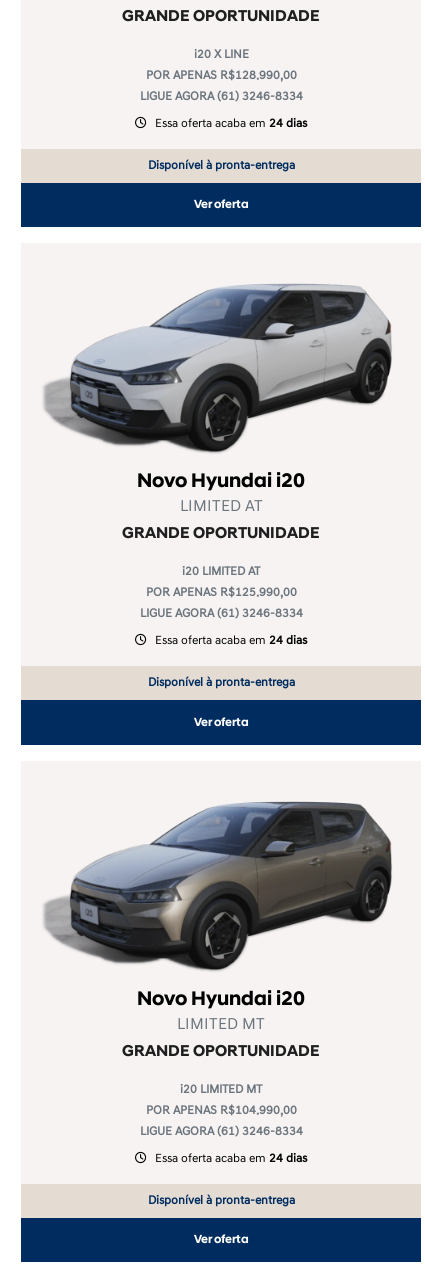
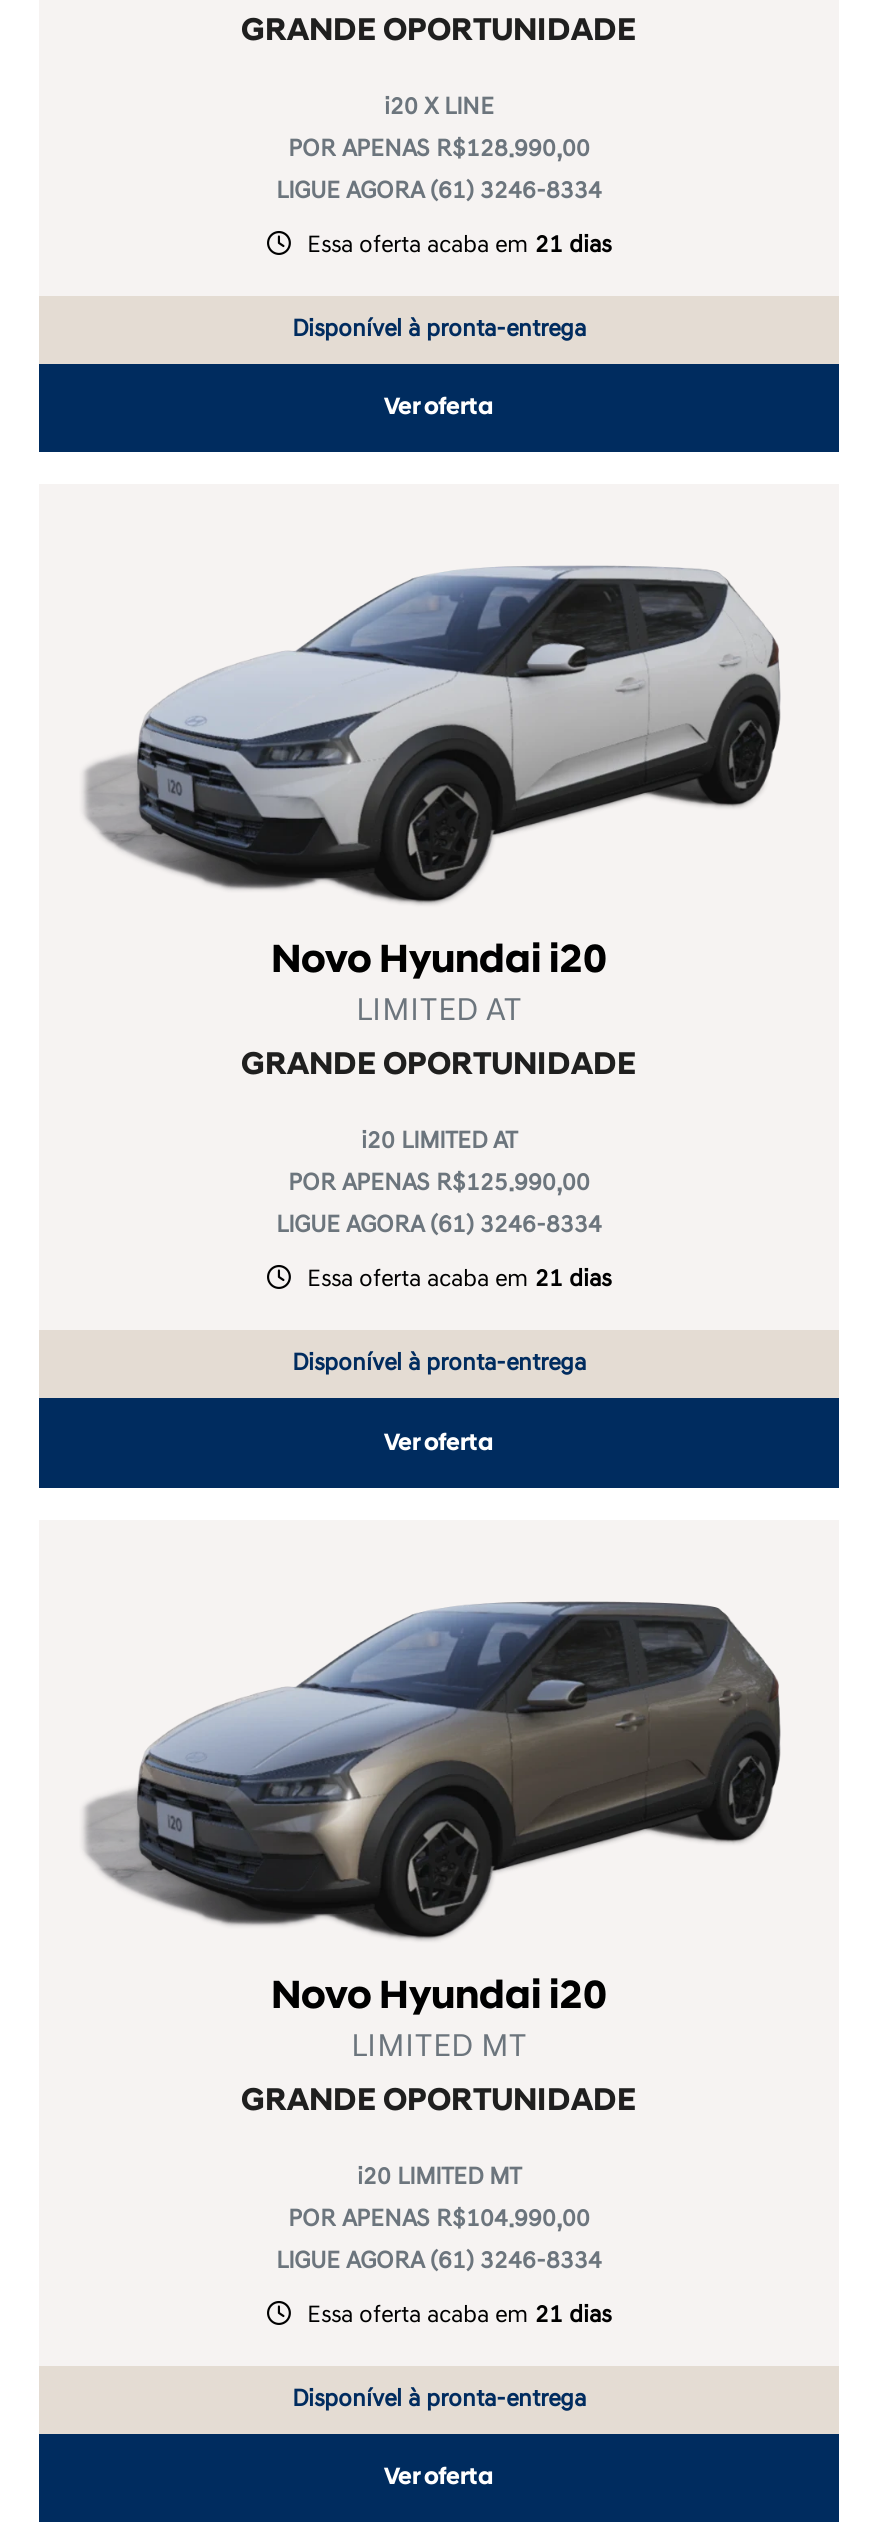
[155,116,307,131] Essa oferta acaba em 24 dias -> [307,230,611,260] Essa oferta acaba em 21 dias
[155,633,307,648] Essa oferta acaba em 24 dias -> [307,1265,611,1295] Essa oferta acaba em 21 dias
[155,1151,307,1166] Essa oferta acaba em 24 dias -> [307,2300,611,2330] Essa oferta acaba em 21 dias

